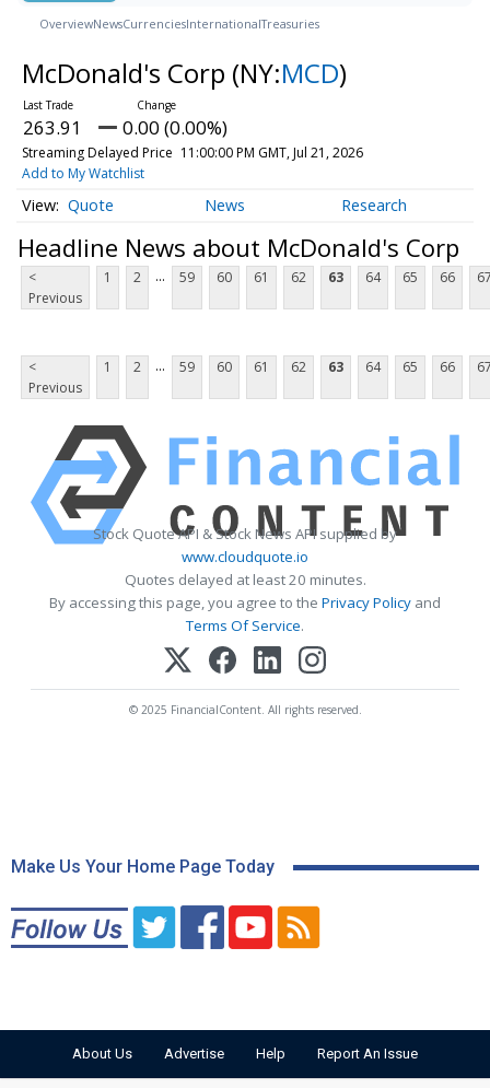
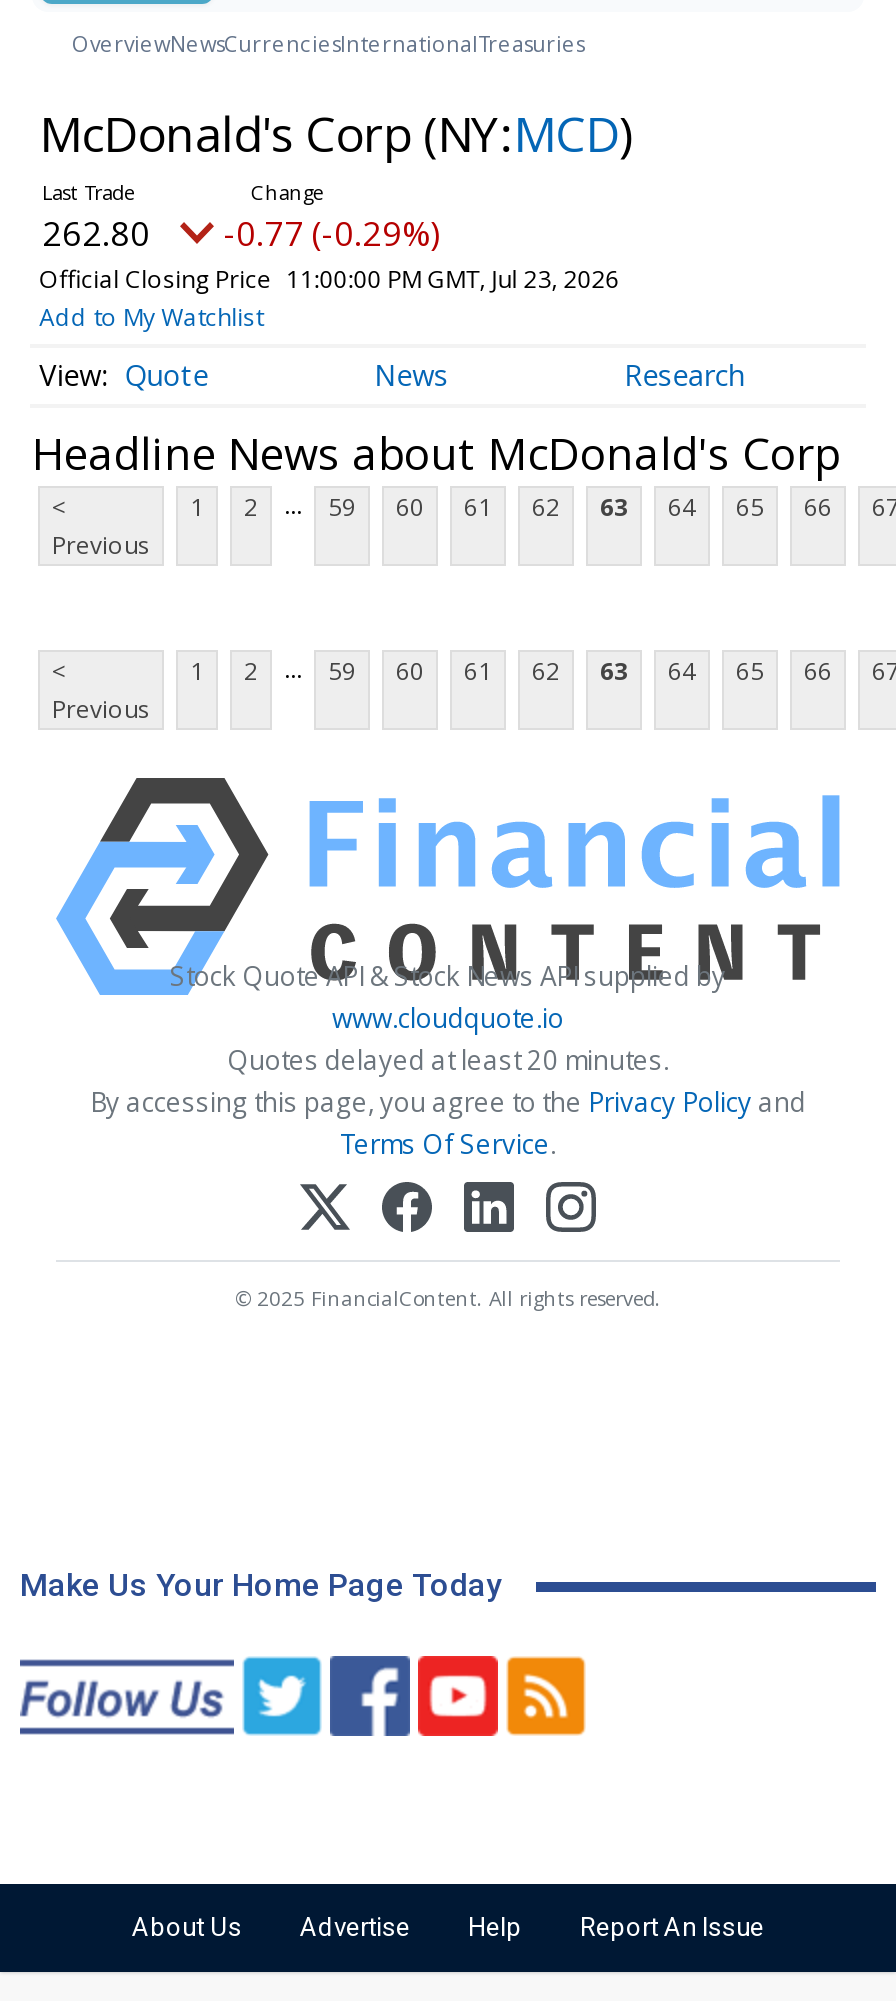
[23,115,82,140] 263.91 -> [42,210,150,256] 262.80
[122,115,227,140] 0.00 (0.00%) -> [224,210,440,256] -0.77 (-0.29%)
[21,143,363,162] Streaming Delayed Price 11:00:00 PM GMT, Jul 21, 2026 -> [39,262,620,296] Official Closing Price 11:00:00 PM GMT, Jul 23, 2026

